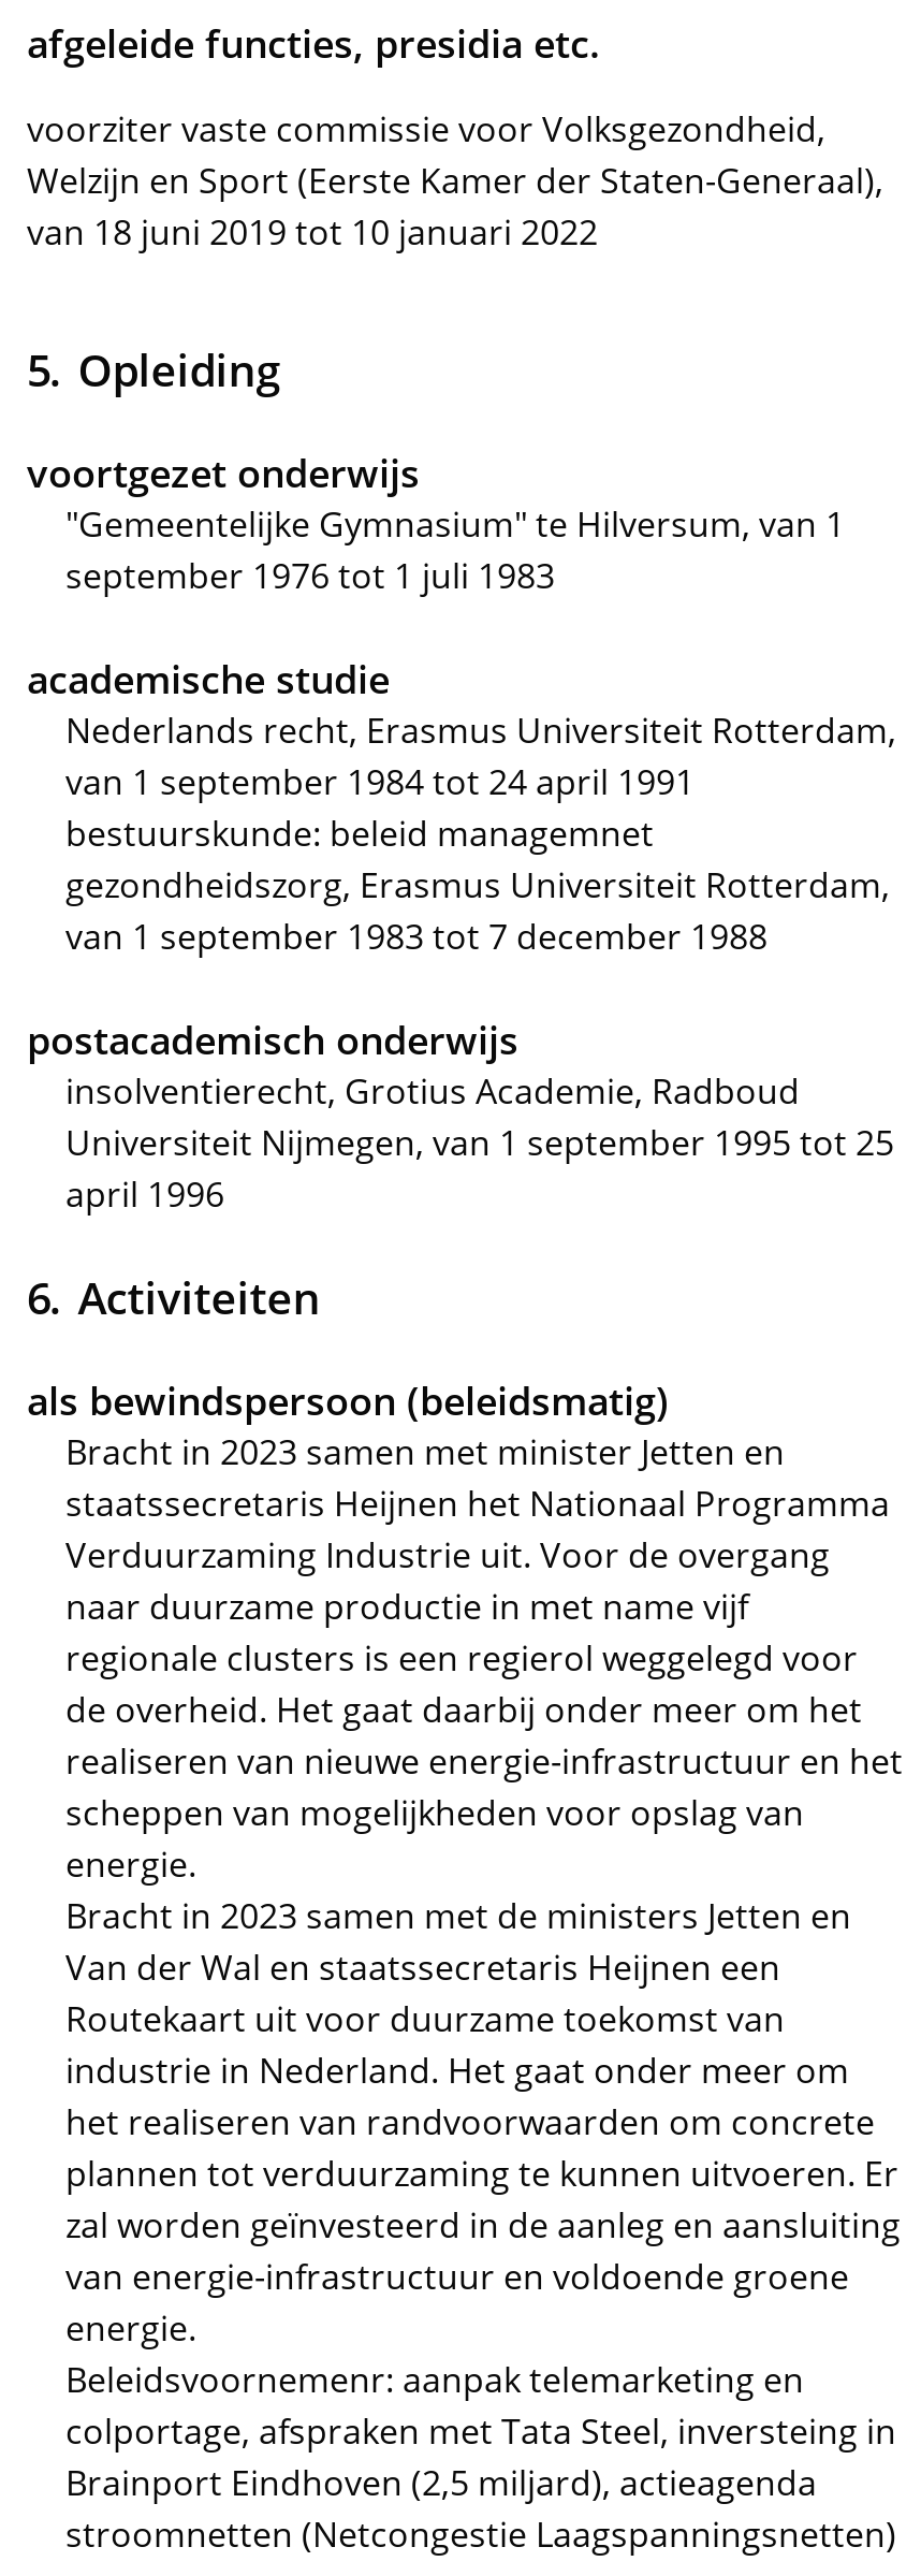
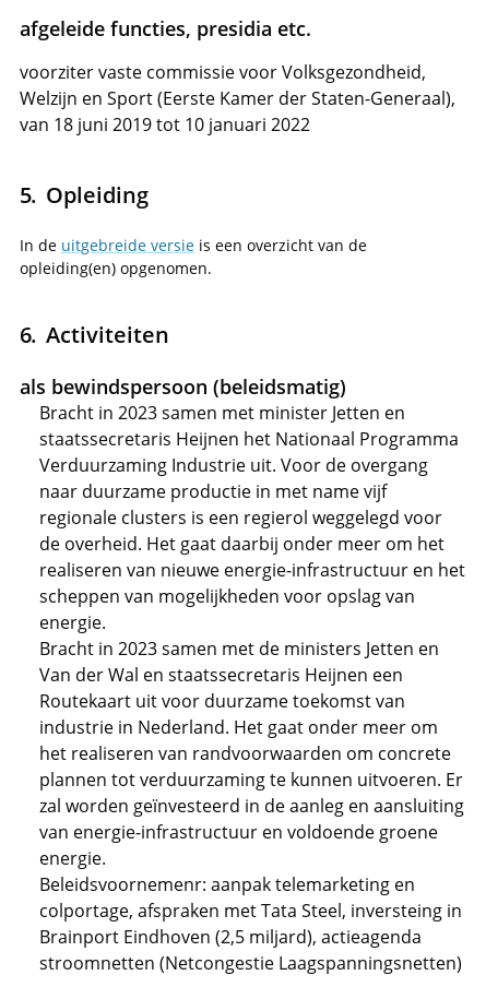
[27,447,896,1218] voortgezet onderwijs | "Gemeentelijke Gymnasium" te Hilversum, van 1 | september 1976 tot 1 juli 1983 | academische studie | Nederlands recht, Erasmus Universiteit Rotterdam, | van 1 september 1984 tot 24 april 1991 | bestuurskunde: beleid managemnet | gezondheidszorg, Erasmus Universiteit Rotterdam, | van 1 september 1983 tot 7 december 1988 | postacademisch onderwijs | insolventierecht, Grotius Academie, Radboud | Universiteit Nijmegen, van 1 september 1995 tot 25 | april 1996 -> [20,235,367,278] In de uitgebreide versie is een overzicht van de | opleiding(en) opgenomen.

